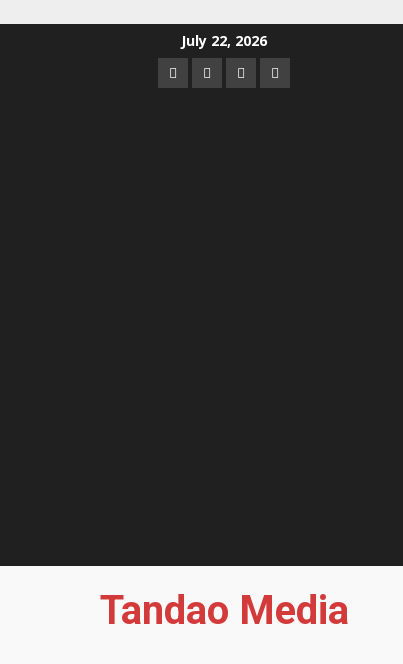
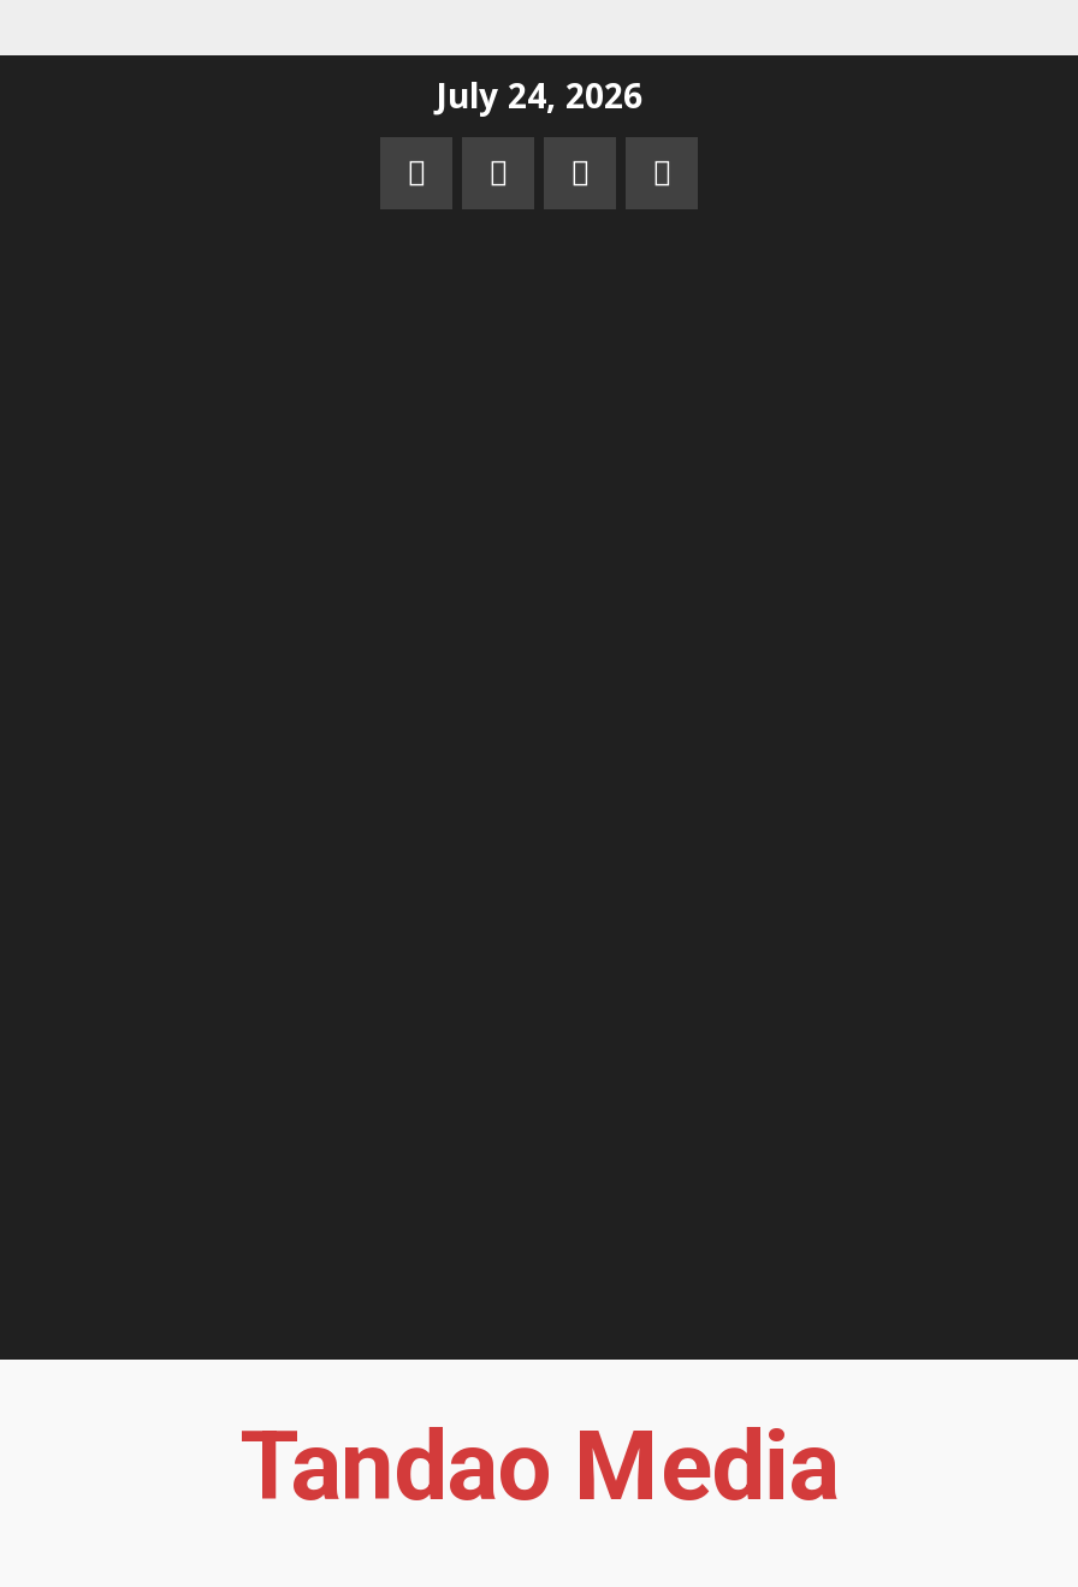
[181,31,267,50] July 22, 2026 -> [436,72,642,118] July 24, 2026

